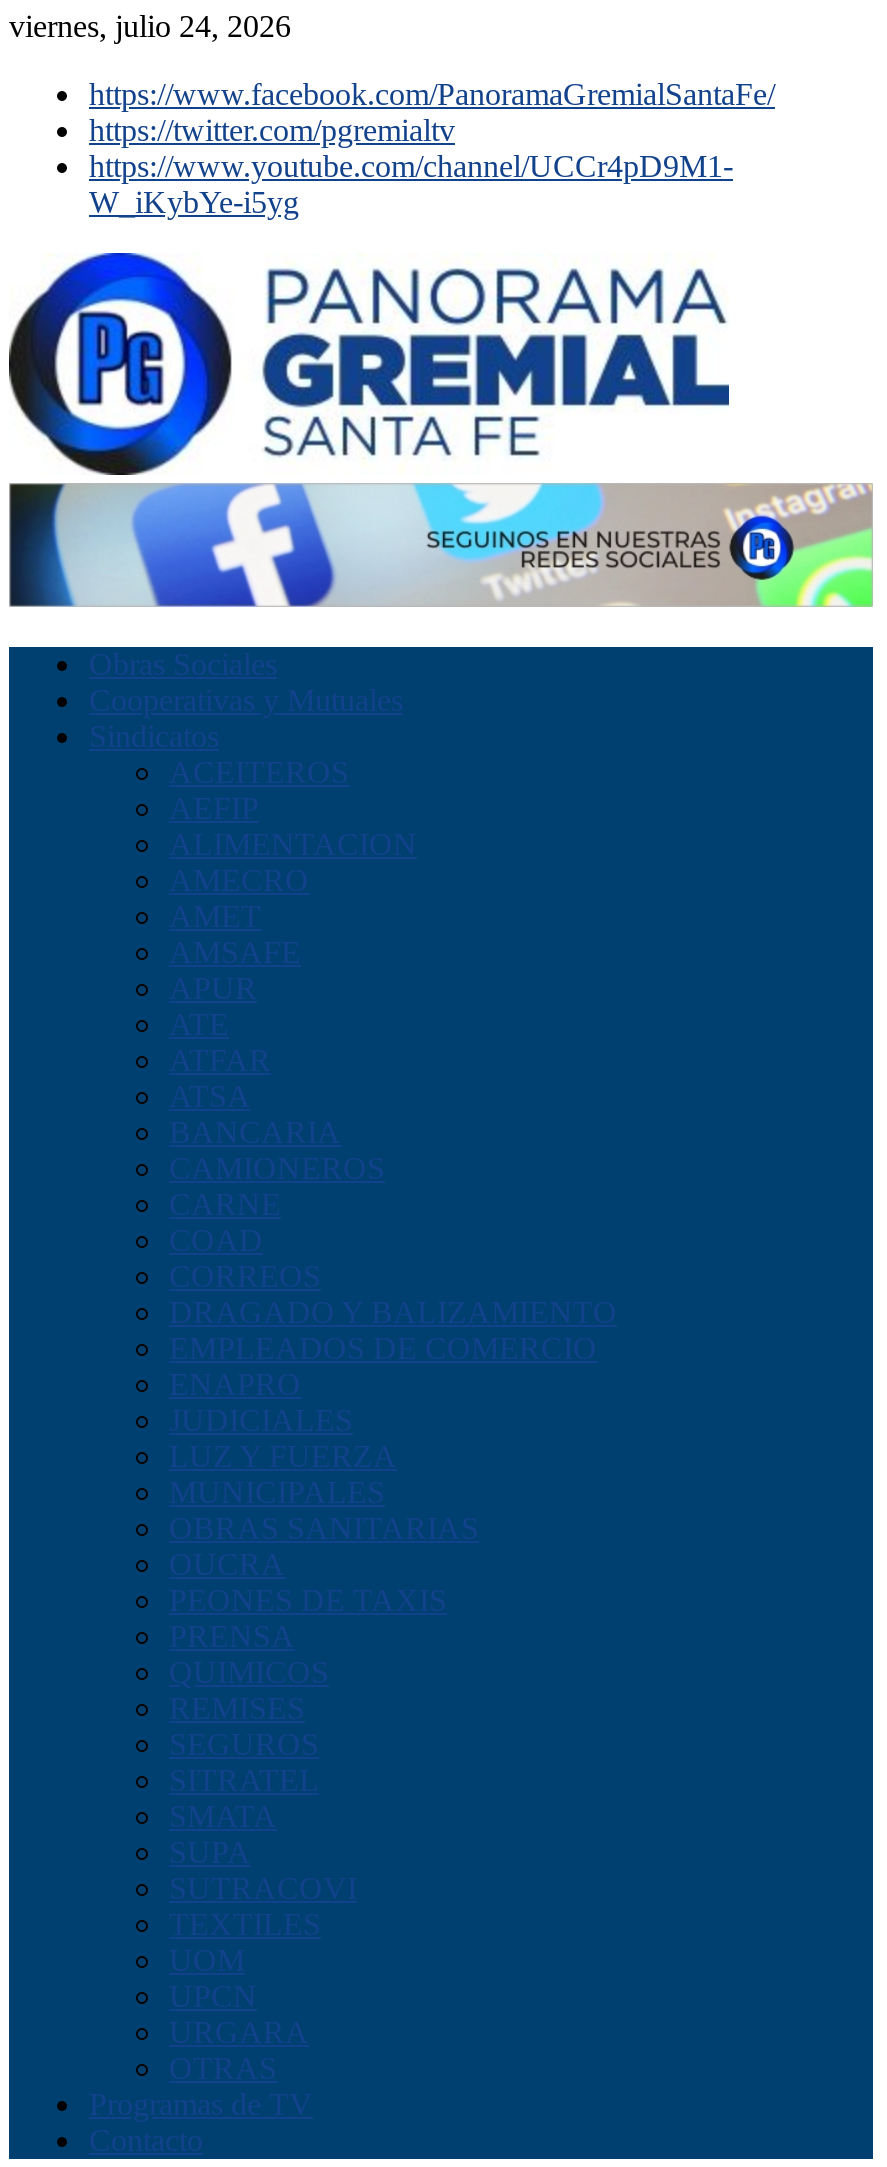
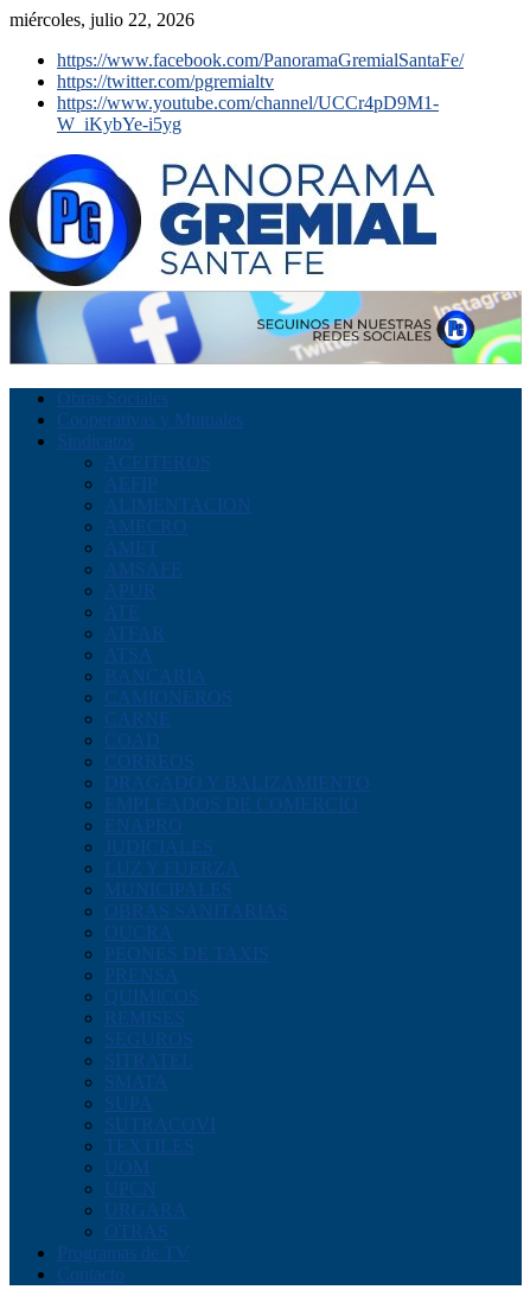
[9,9,291,43] viernes, julio 24, 2026 -> [9,9,194,30] miércoles, julio 22, 2026

